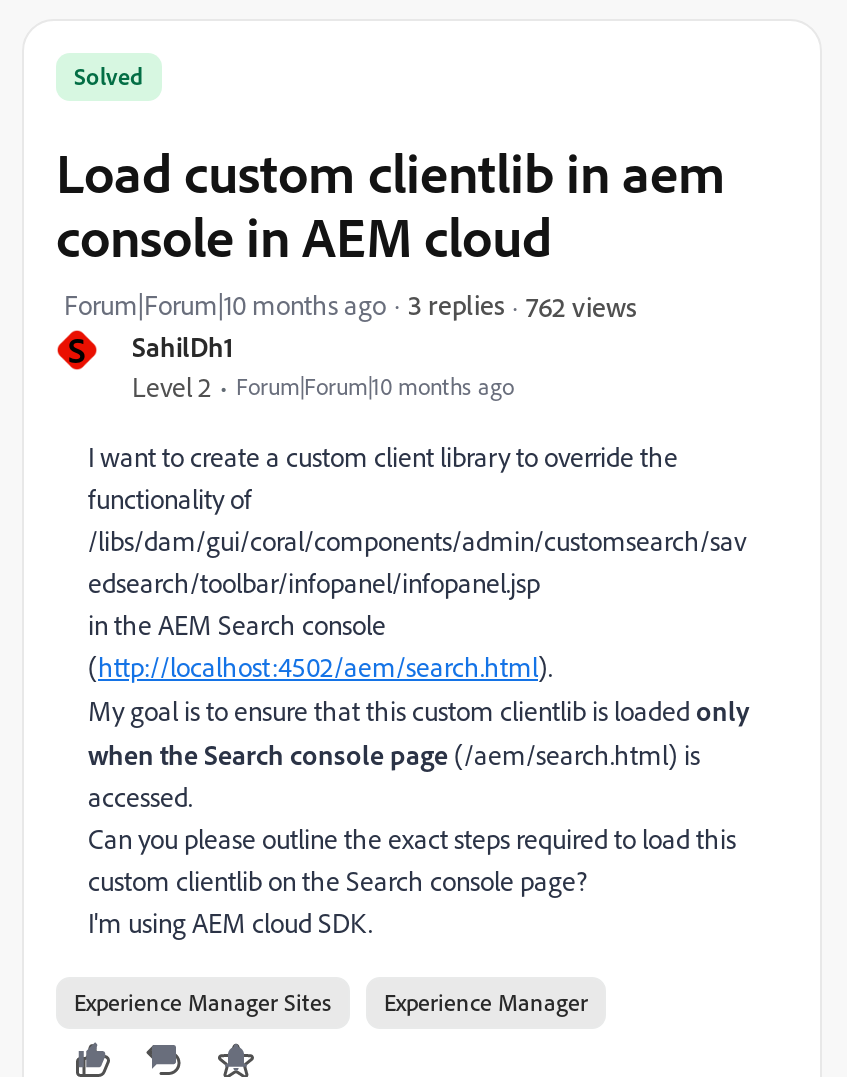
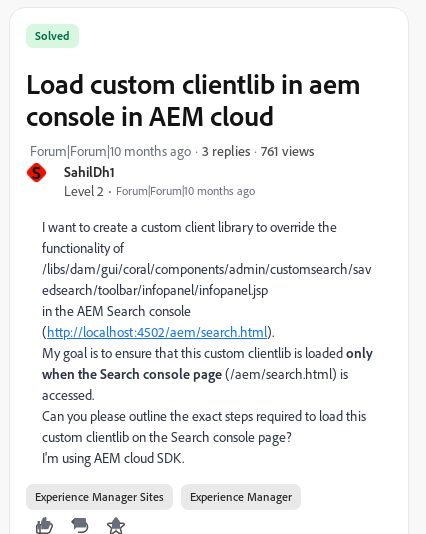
[526,288,636,322] 762 views -> [261,141,314,158] 761 views

